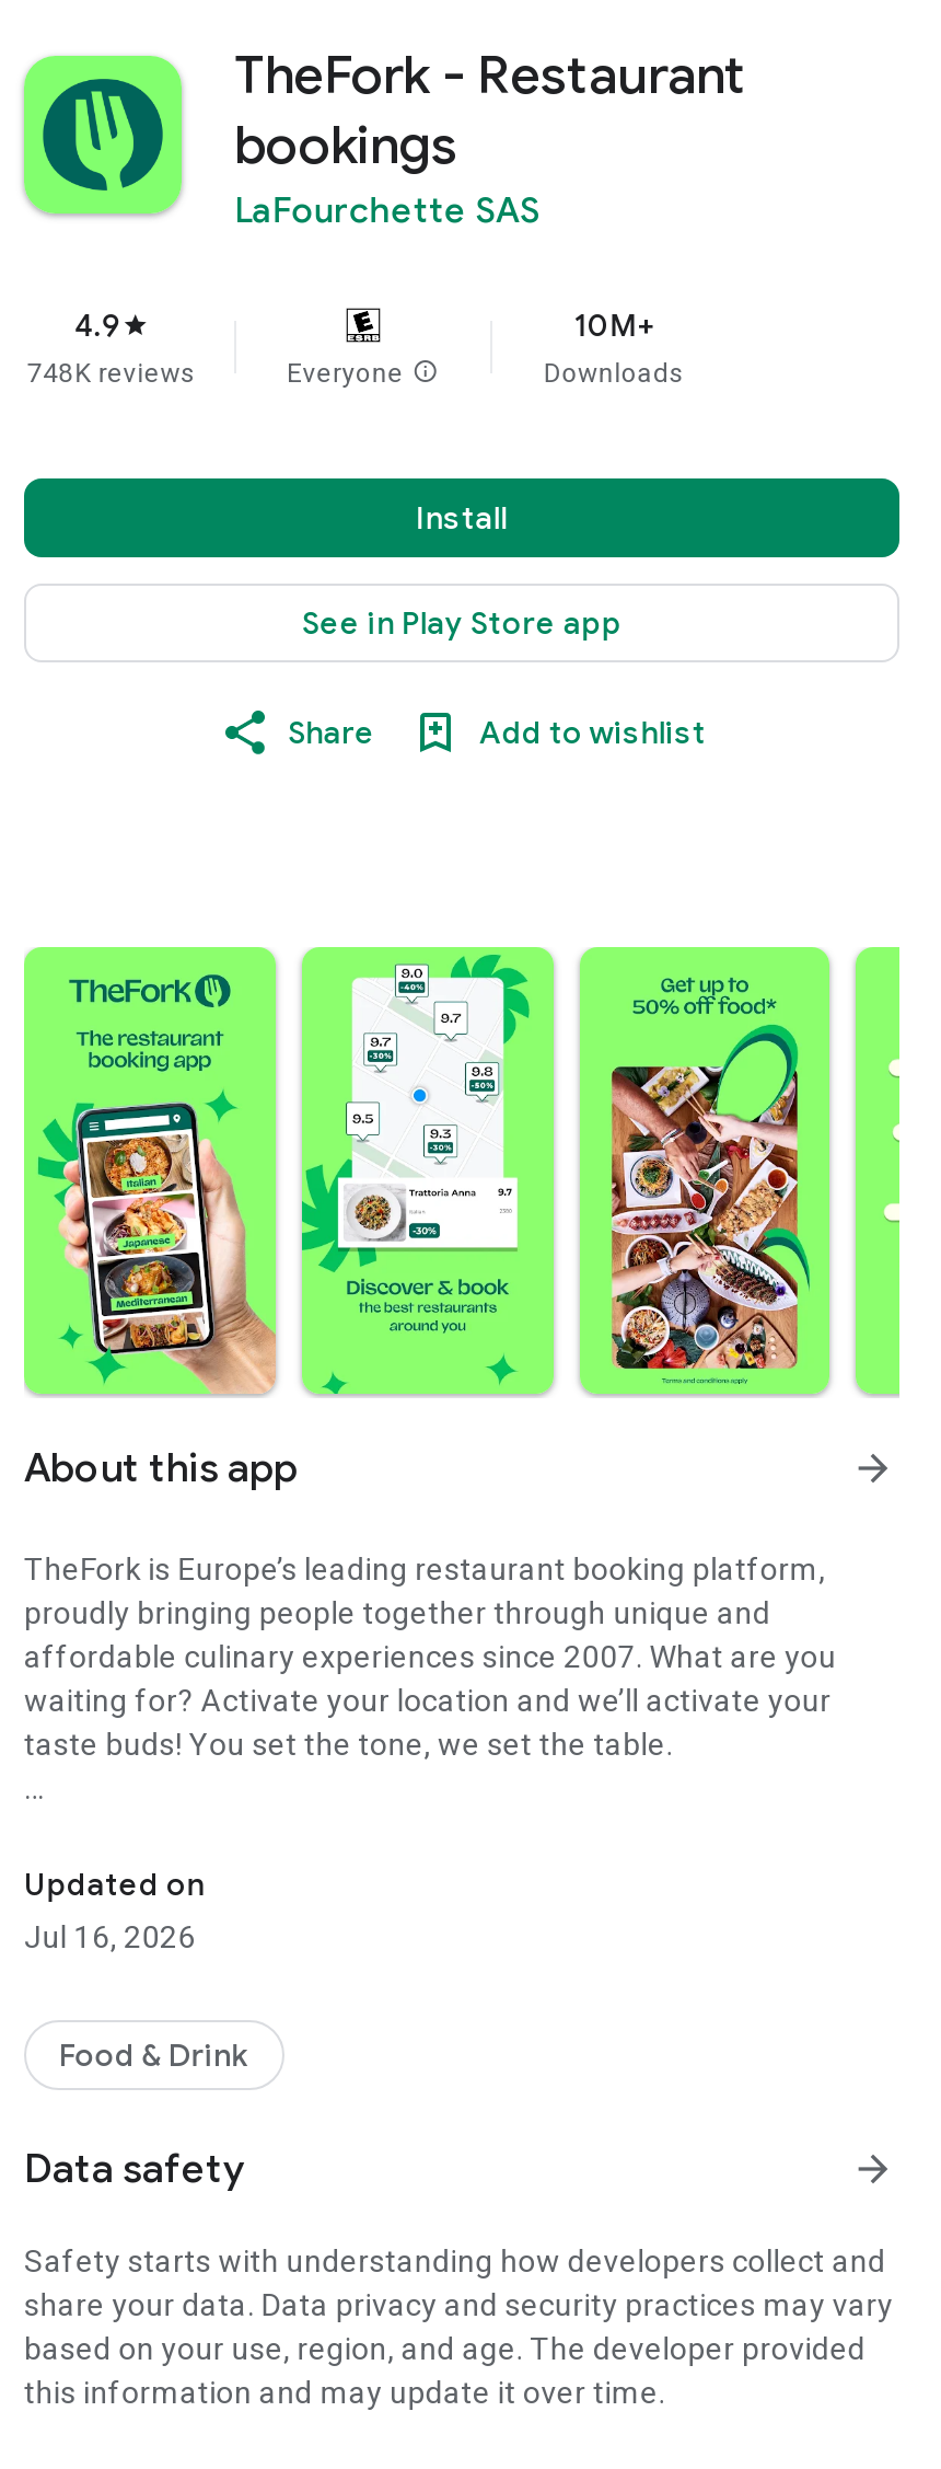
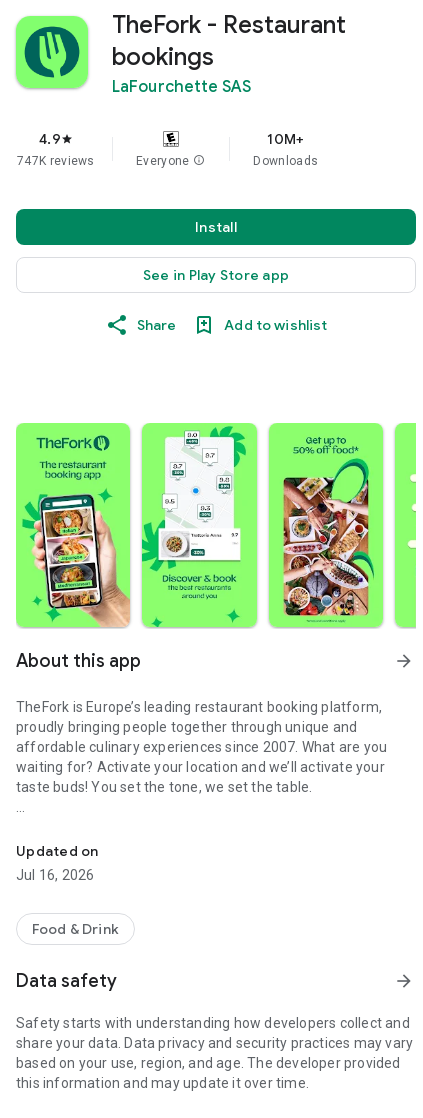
[27,358,197,389] 748K reviews -> [17,154,95,168] 747K reviews

